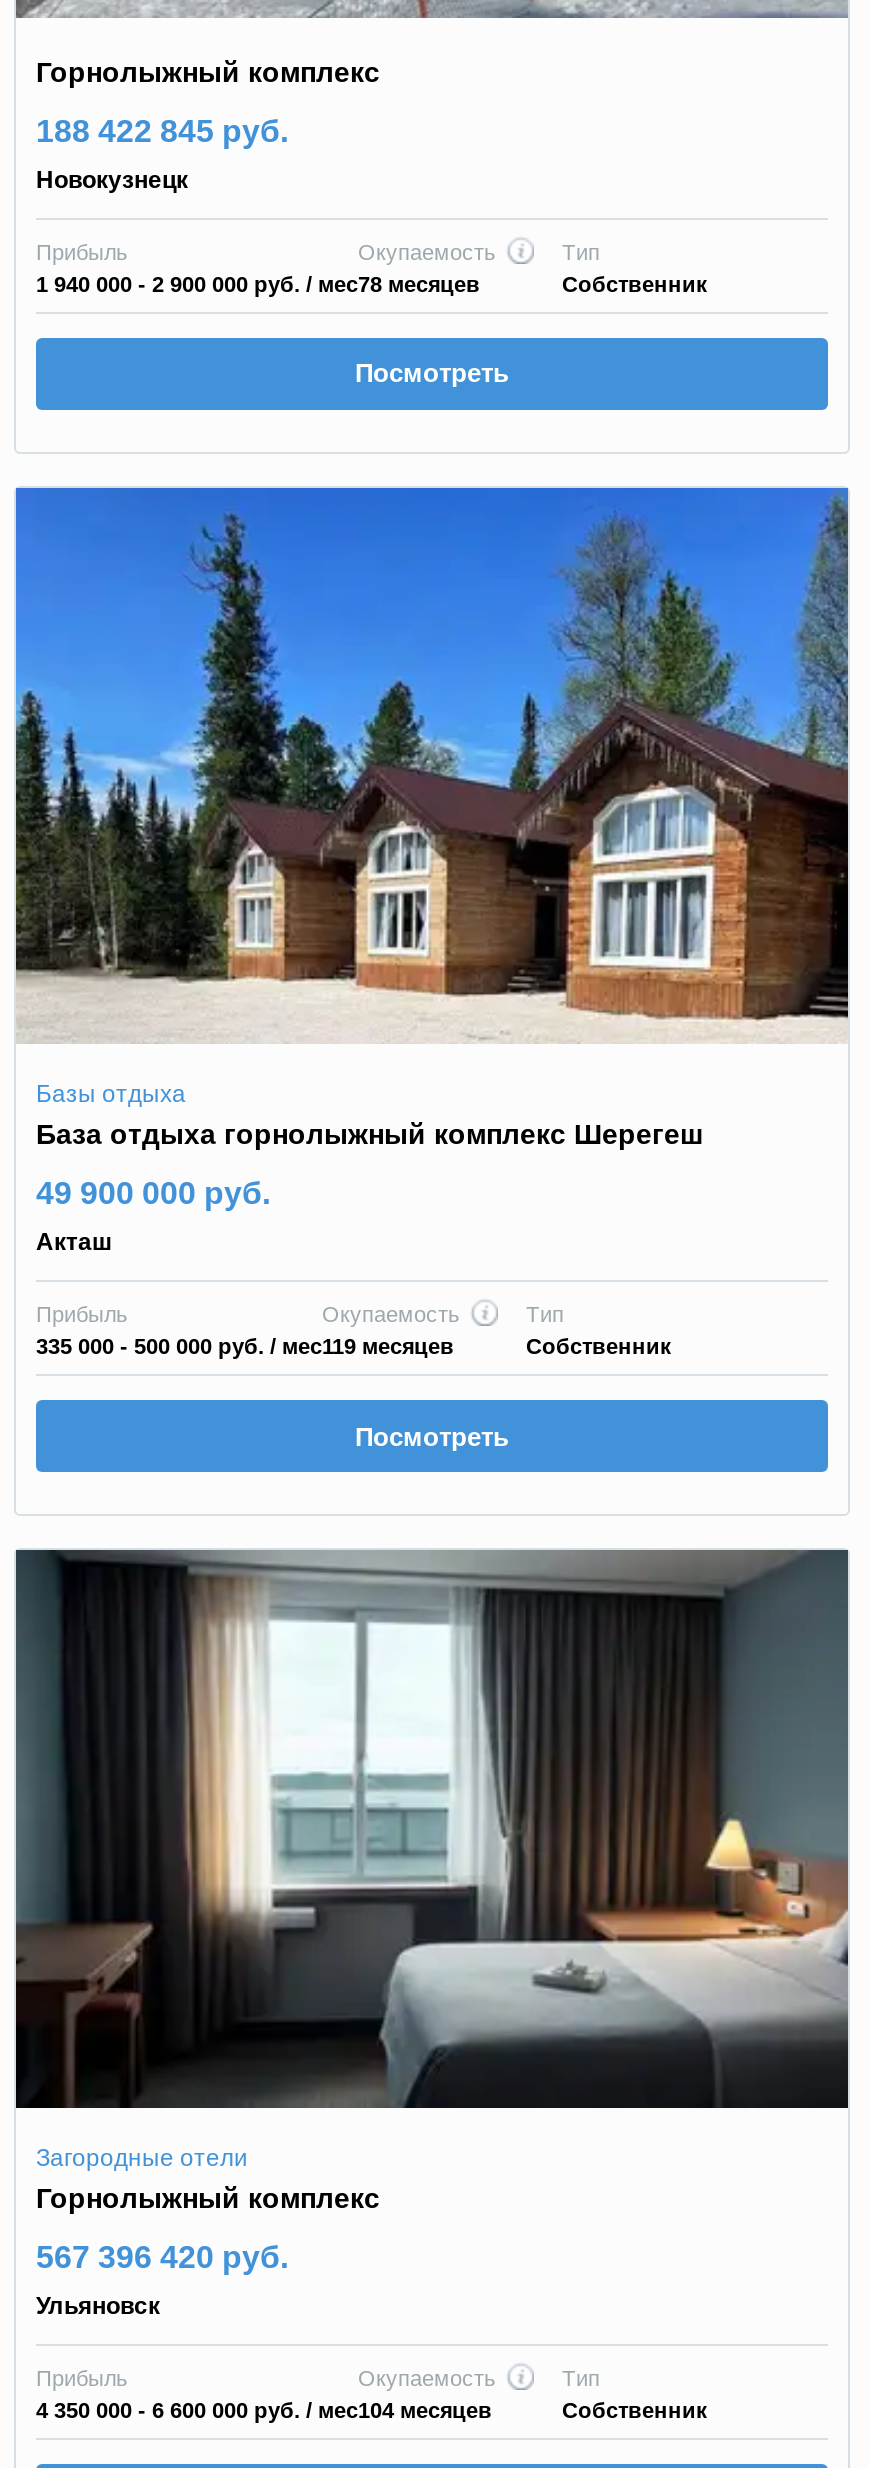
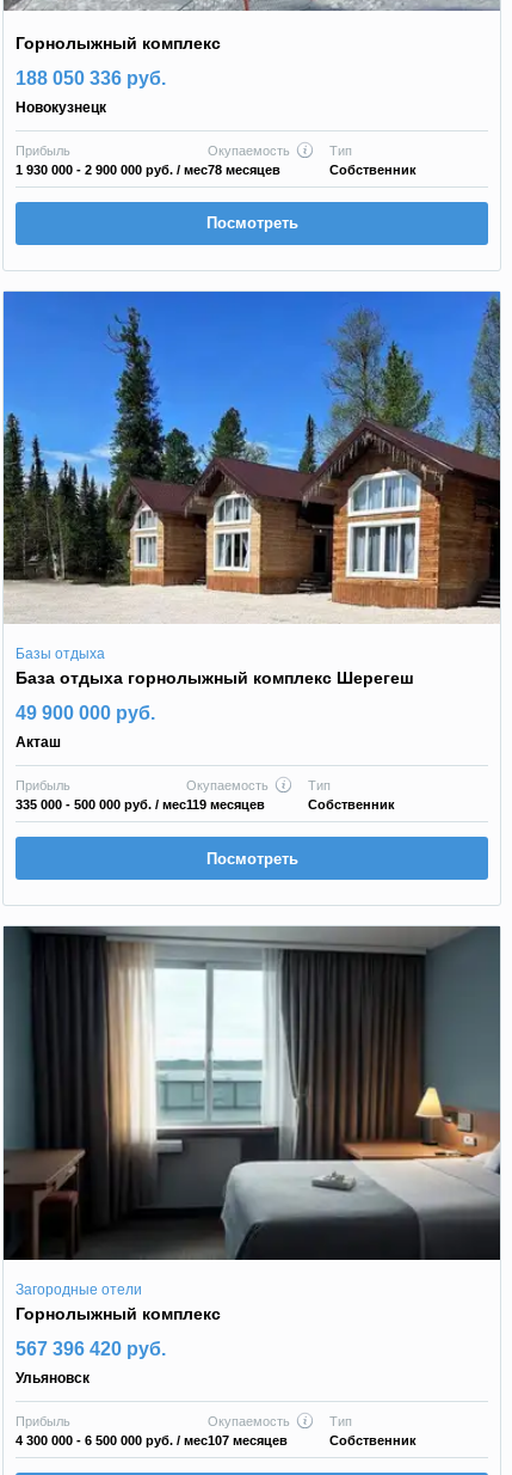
[36,114,288,148] 188 422 845 руб. -> [16,68,166,88] 188 050 336 руб.
[36,272,480,296] 1 940 000 - 2 900 000 руб. / мес 78 месяцев -> [16,162,280,177] 1 930 000 - 2 900 000 руб. / мес 78 месяцев
[36,2398,358,2422] 4 350 000 - 6 600 000 руб. / мес -> [16,1433,208,1447] 4 300 000 - 6 500 000 руб. / мес
[358,2398,492,2422] 104 месяцев -> [208,1433,288,1447] 107 месяцев

